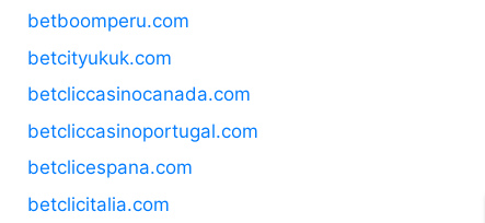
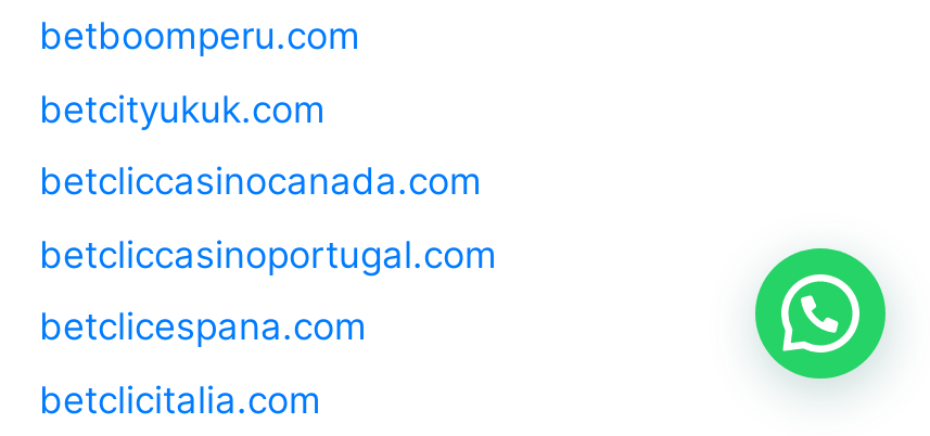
none -> [751,246,890,392] [image]

